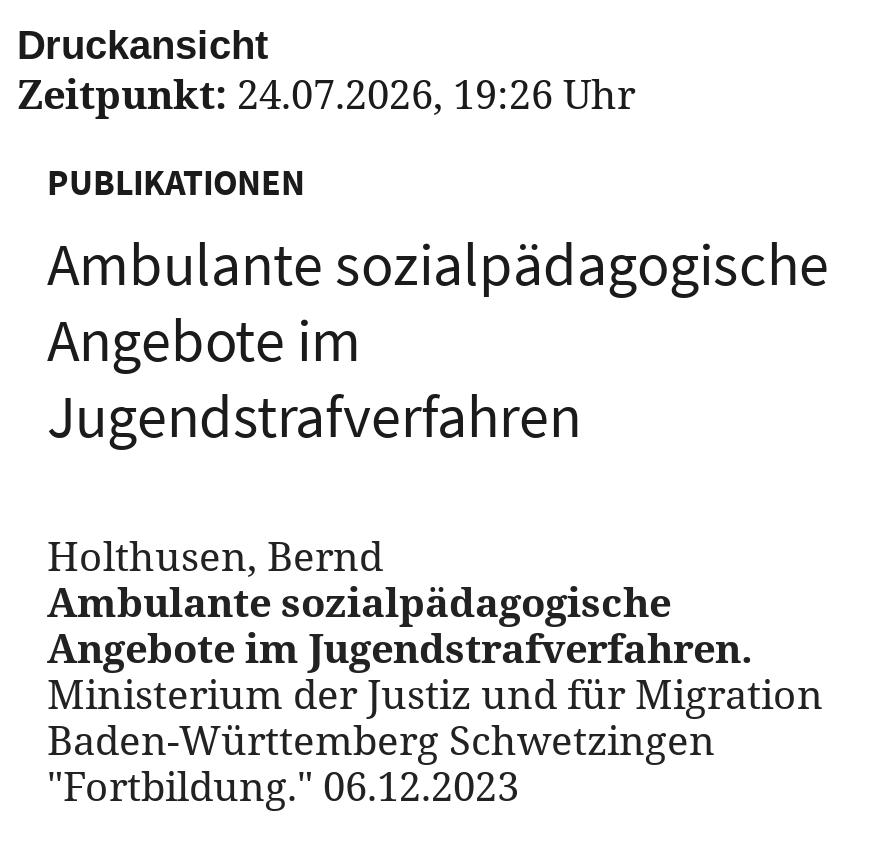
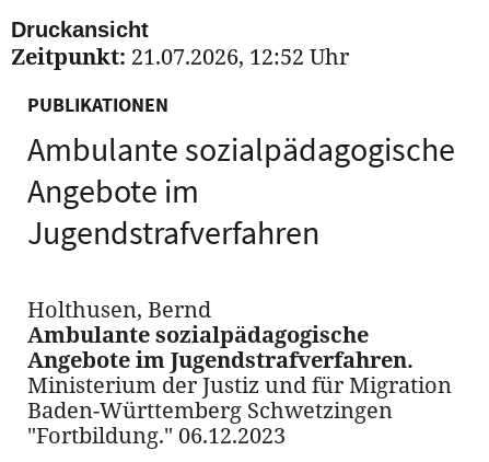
[17,67,635,121] Zeitpunkt: 24.07.2026, 19:26 Uhr -> [11,42,349,71] Zeitpunkt: 21.07.2026, 12:52 Uhr

